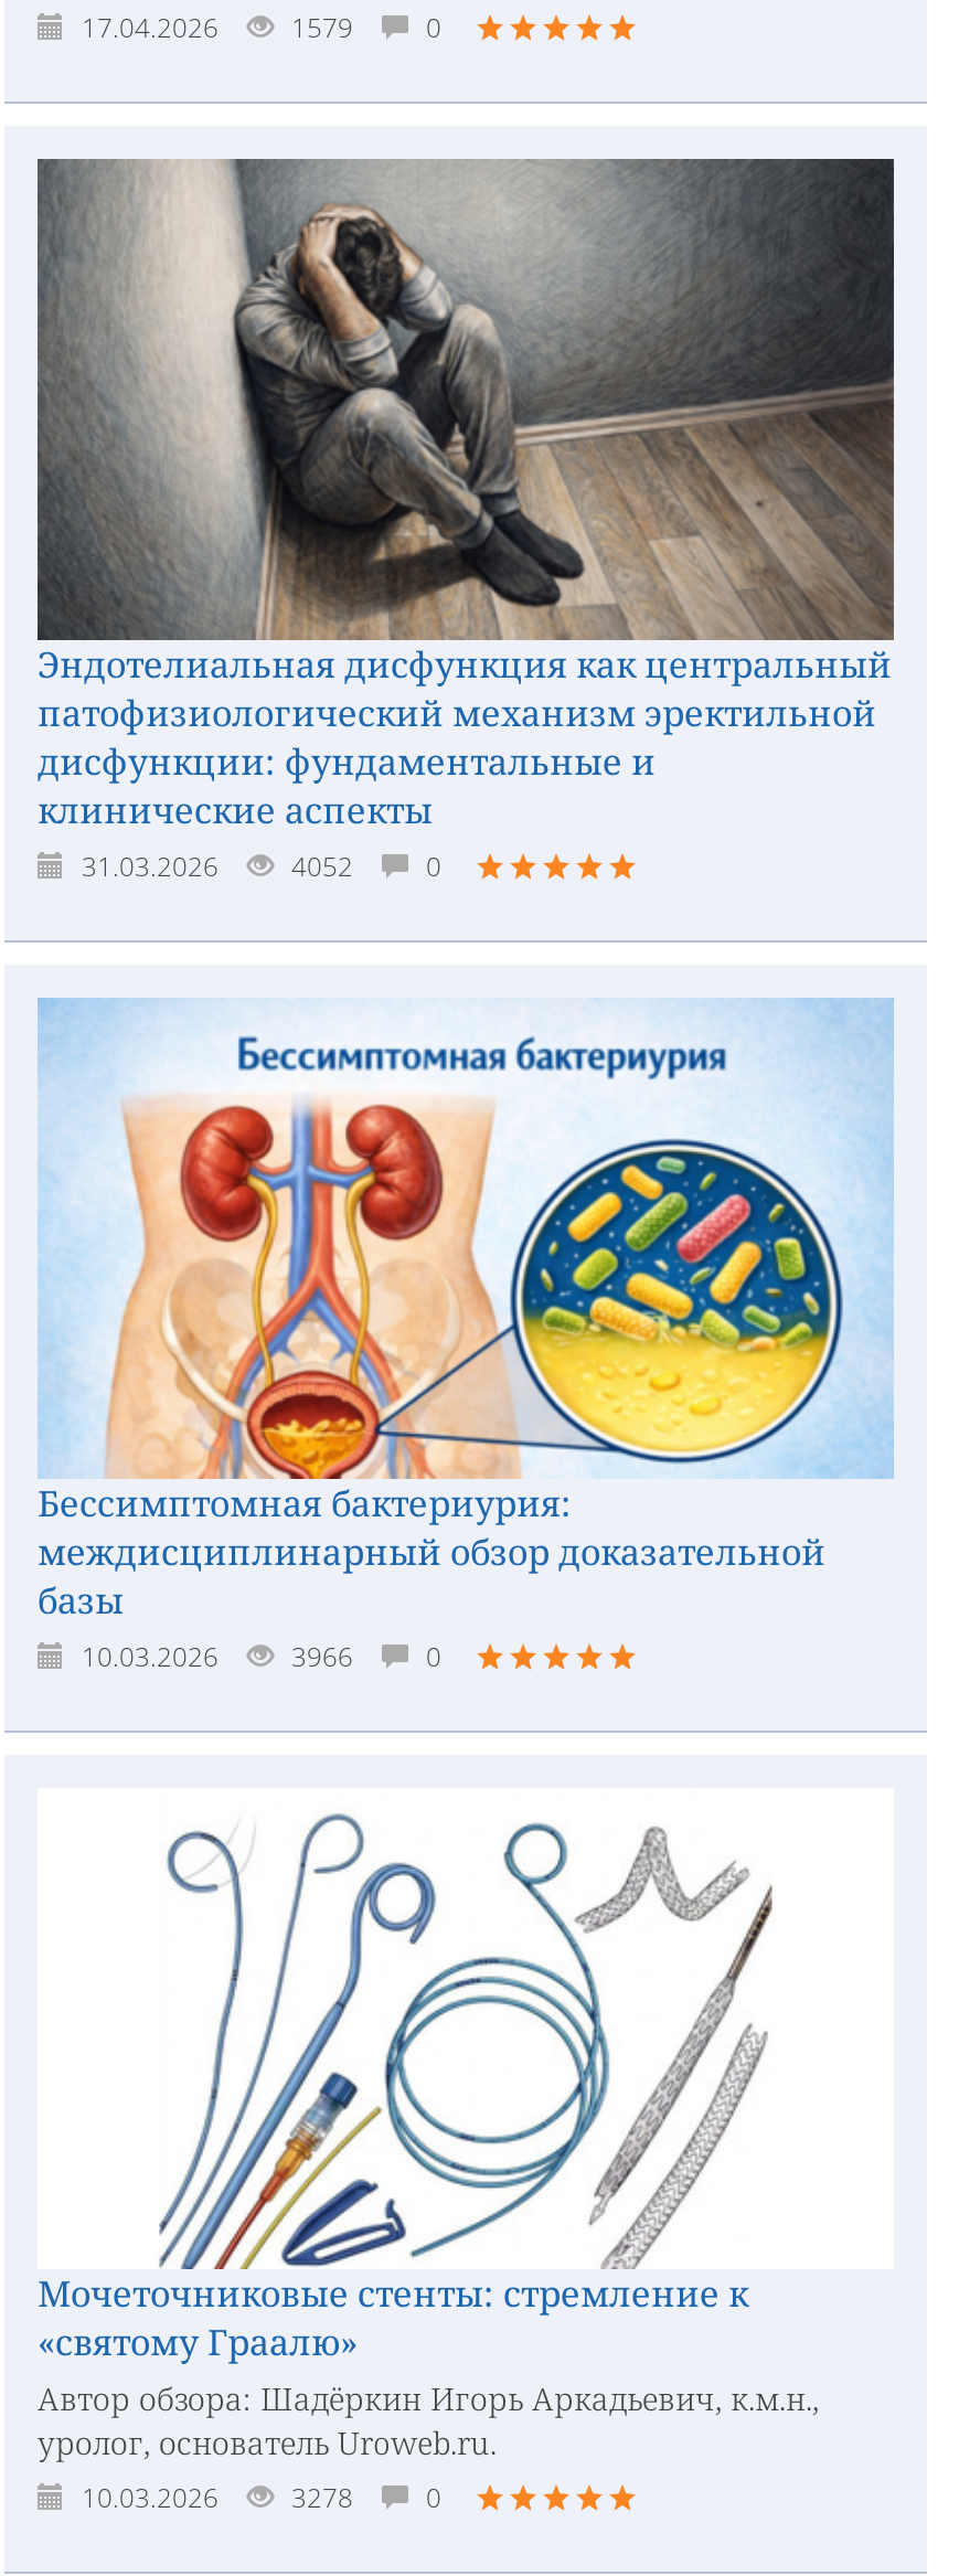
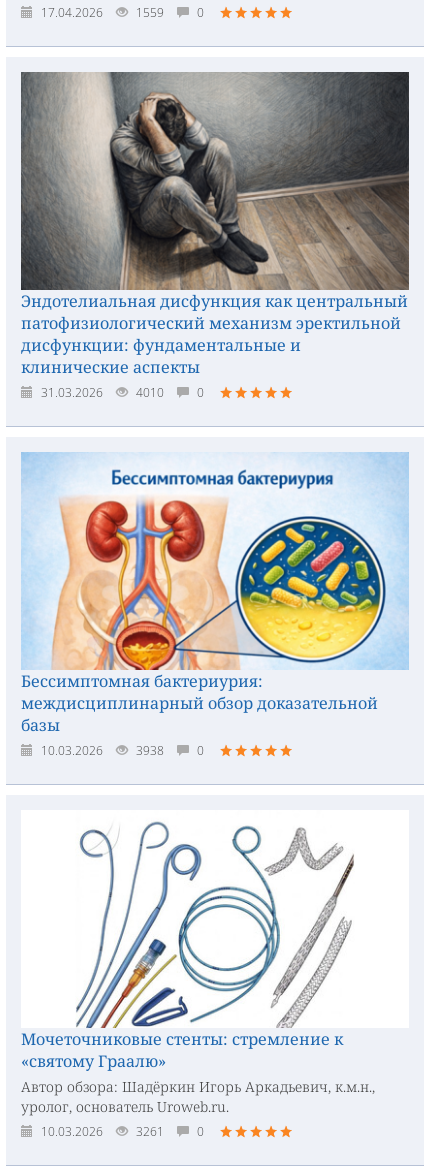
[75,8,441,45] 17.04.2026 1579 0 -> [38,4,204,21] 17.04.2026 1559 0
[75,847,441,885] 31.03.2026 4052 0 -> [38,384,204,401] 31.03.2026 4010 0
[75,1638,441,1676] 10.03.2026 3966 0 -> [38,742,204,759] 10.03.2026 3938 0
[75,2480,441,2517] 10.03.2026 3278 0 -> [38,1123,204,1140] 10.03.2026 3261 0

